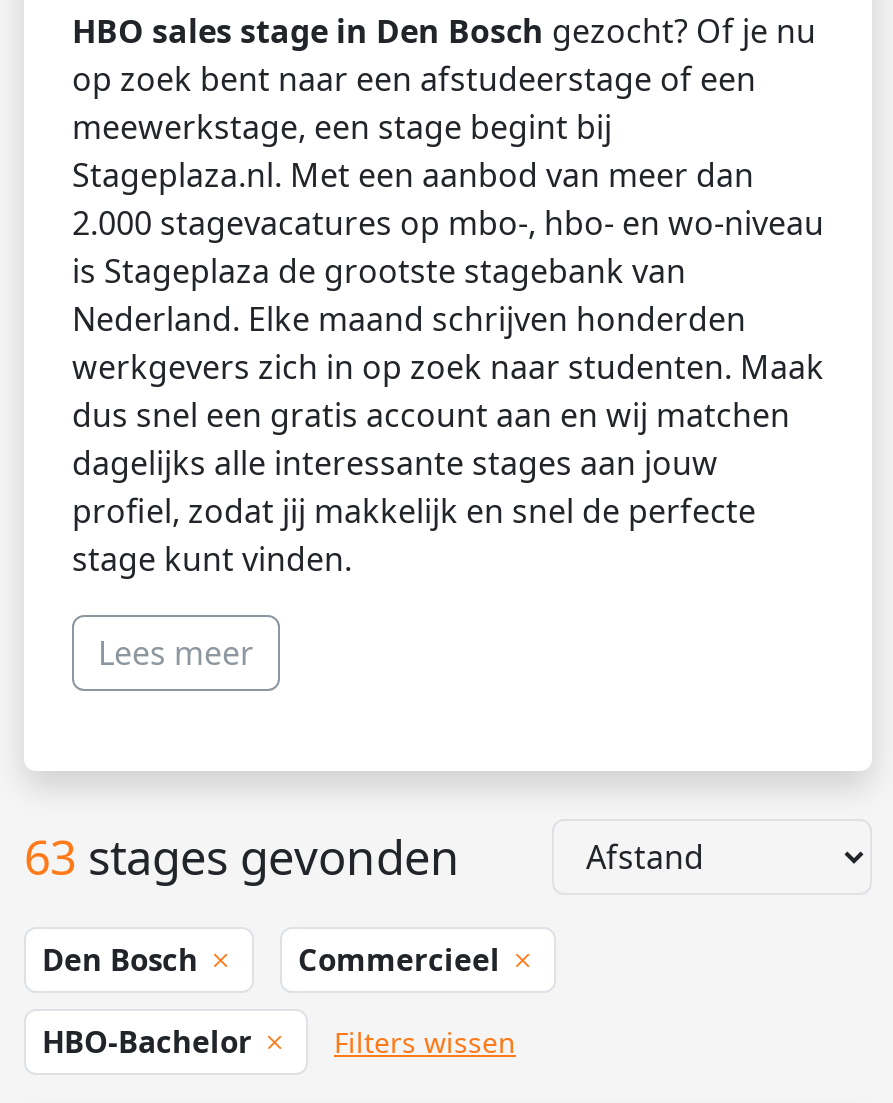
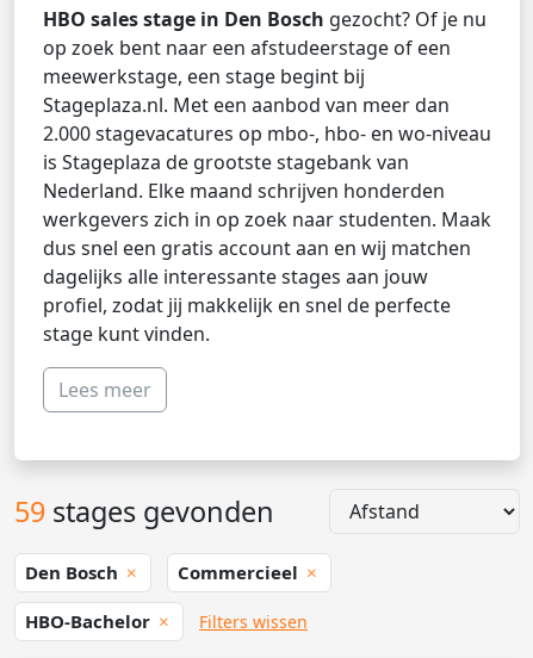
[24,825,460,889] 63 stages gevonden -> [14,492,274,530] 59 stages gevonden

